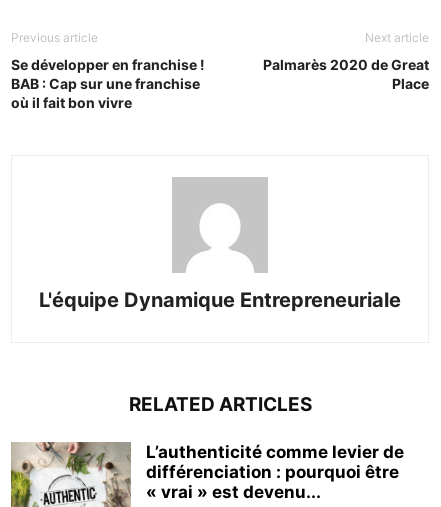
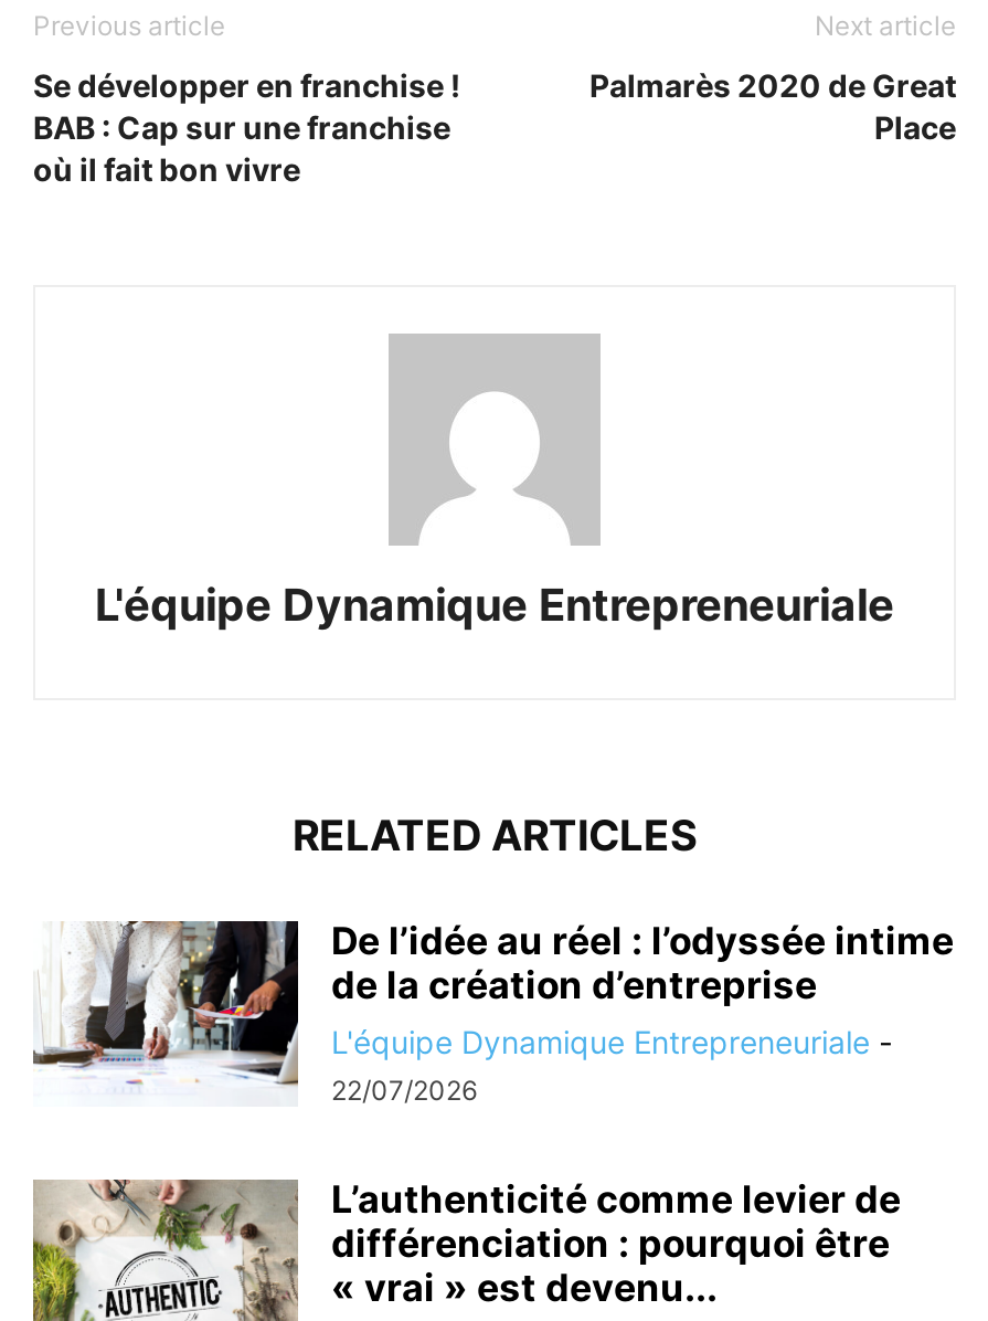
none -> [33,919,954,1107] [image] | De l’idée au réel : l’odyssée intime | de la création d’entreprise | L'équipe Dynamique Entrepreneuriale - | 22/07/2026

